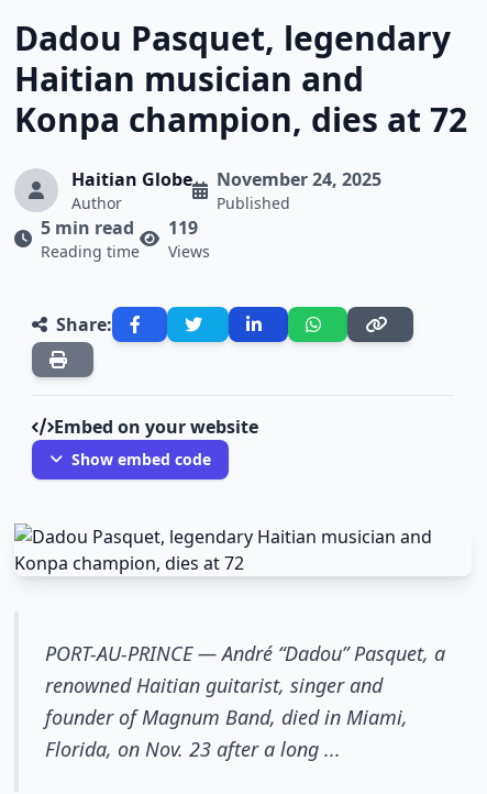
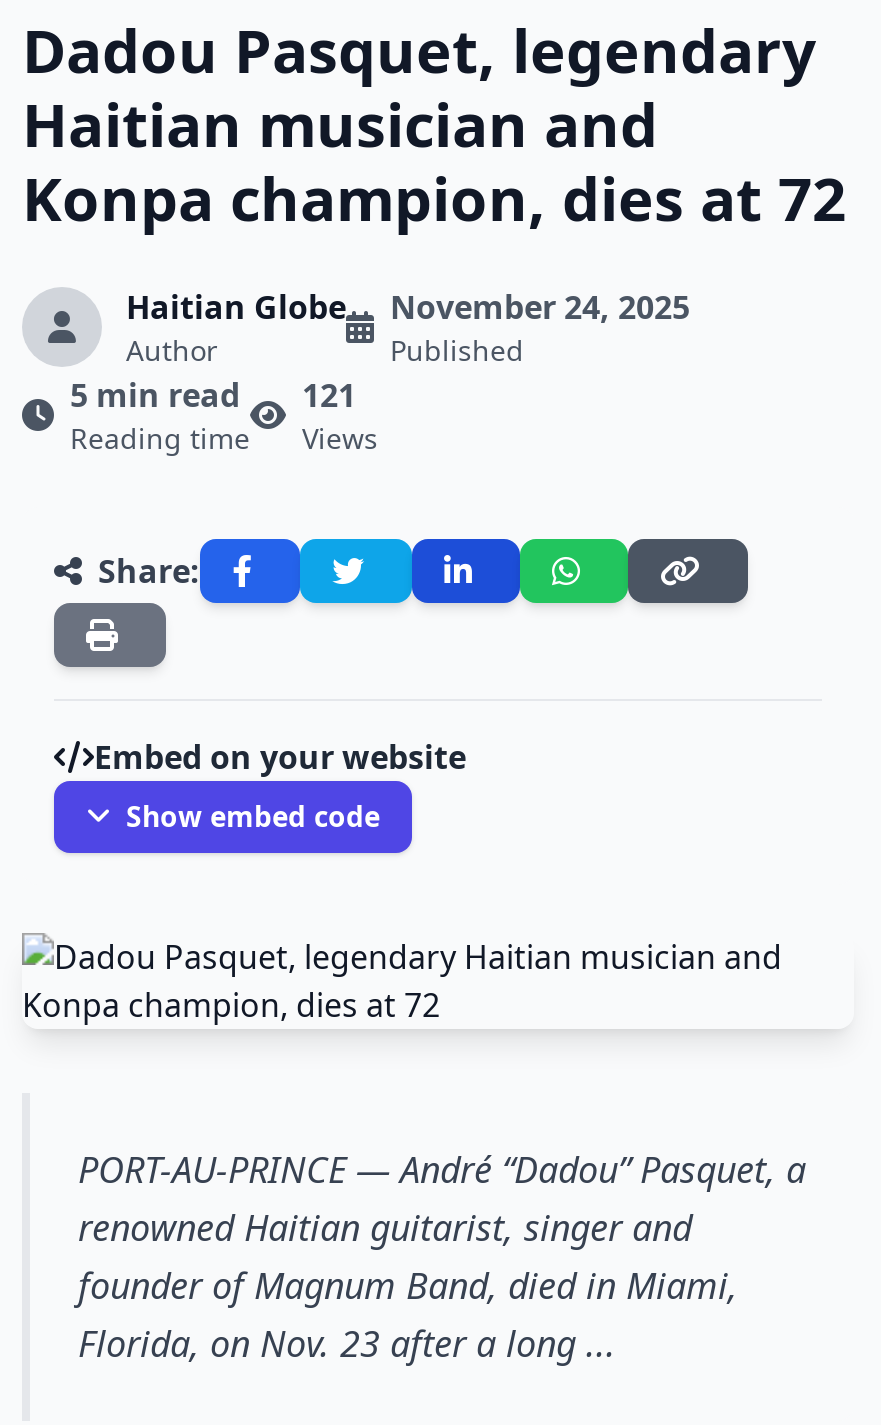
[41,216,198,240] 5 min read 119 -> [70,373,356,417] 5 min read 121

